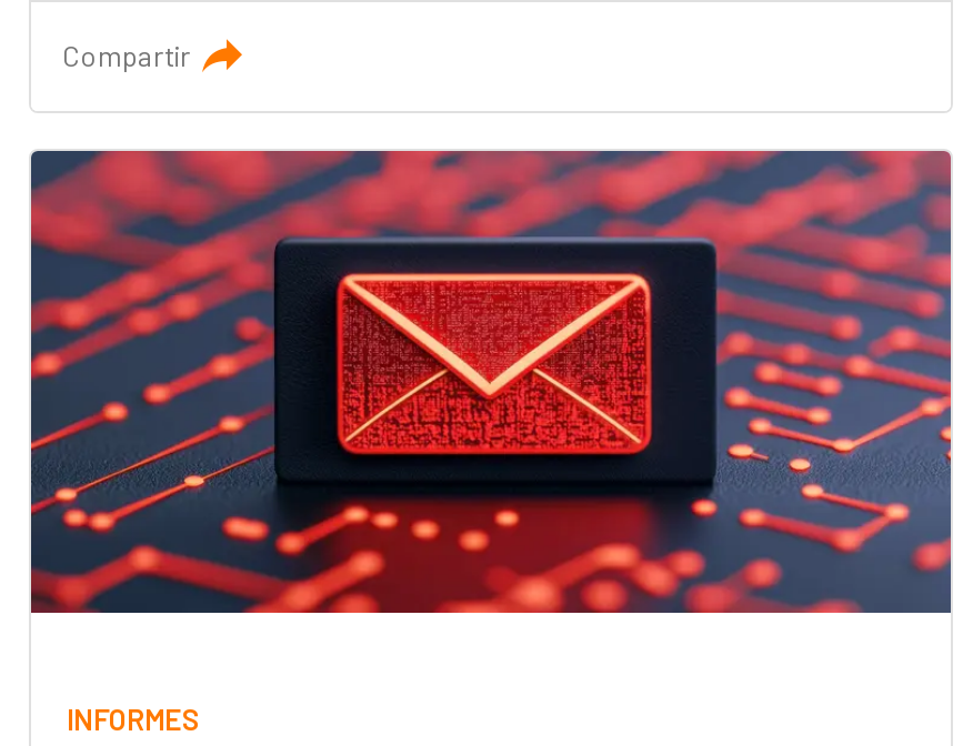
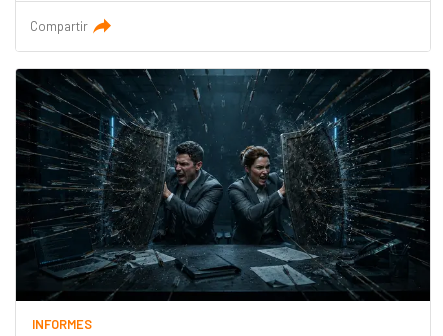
[29,149,953,668] [image] -> [15,68,431,302] [image]

